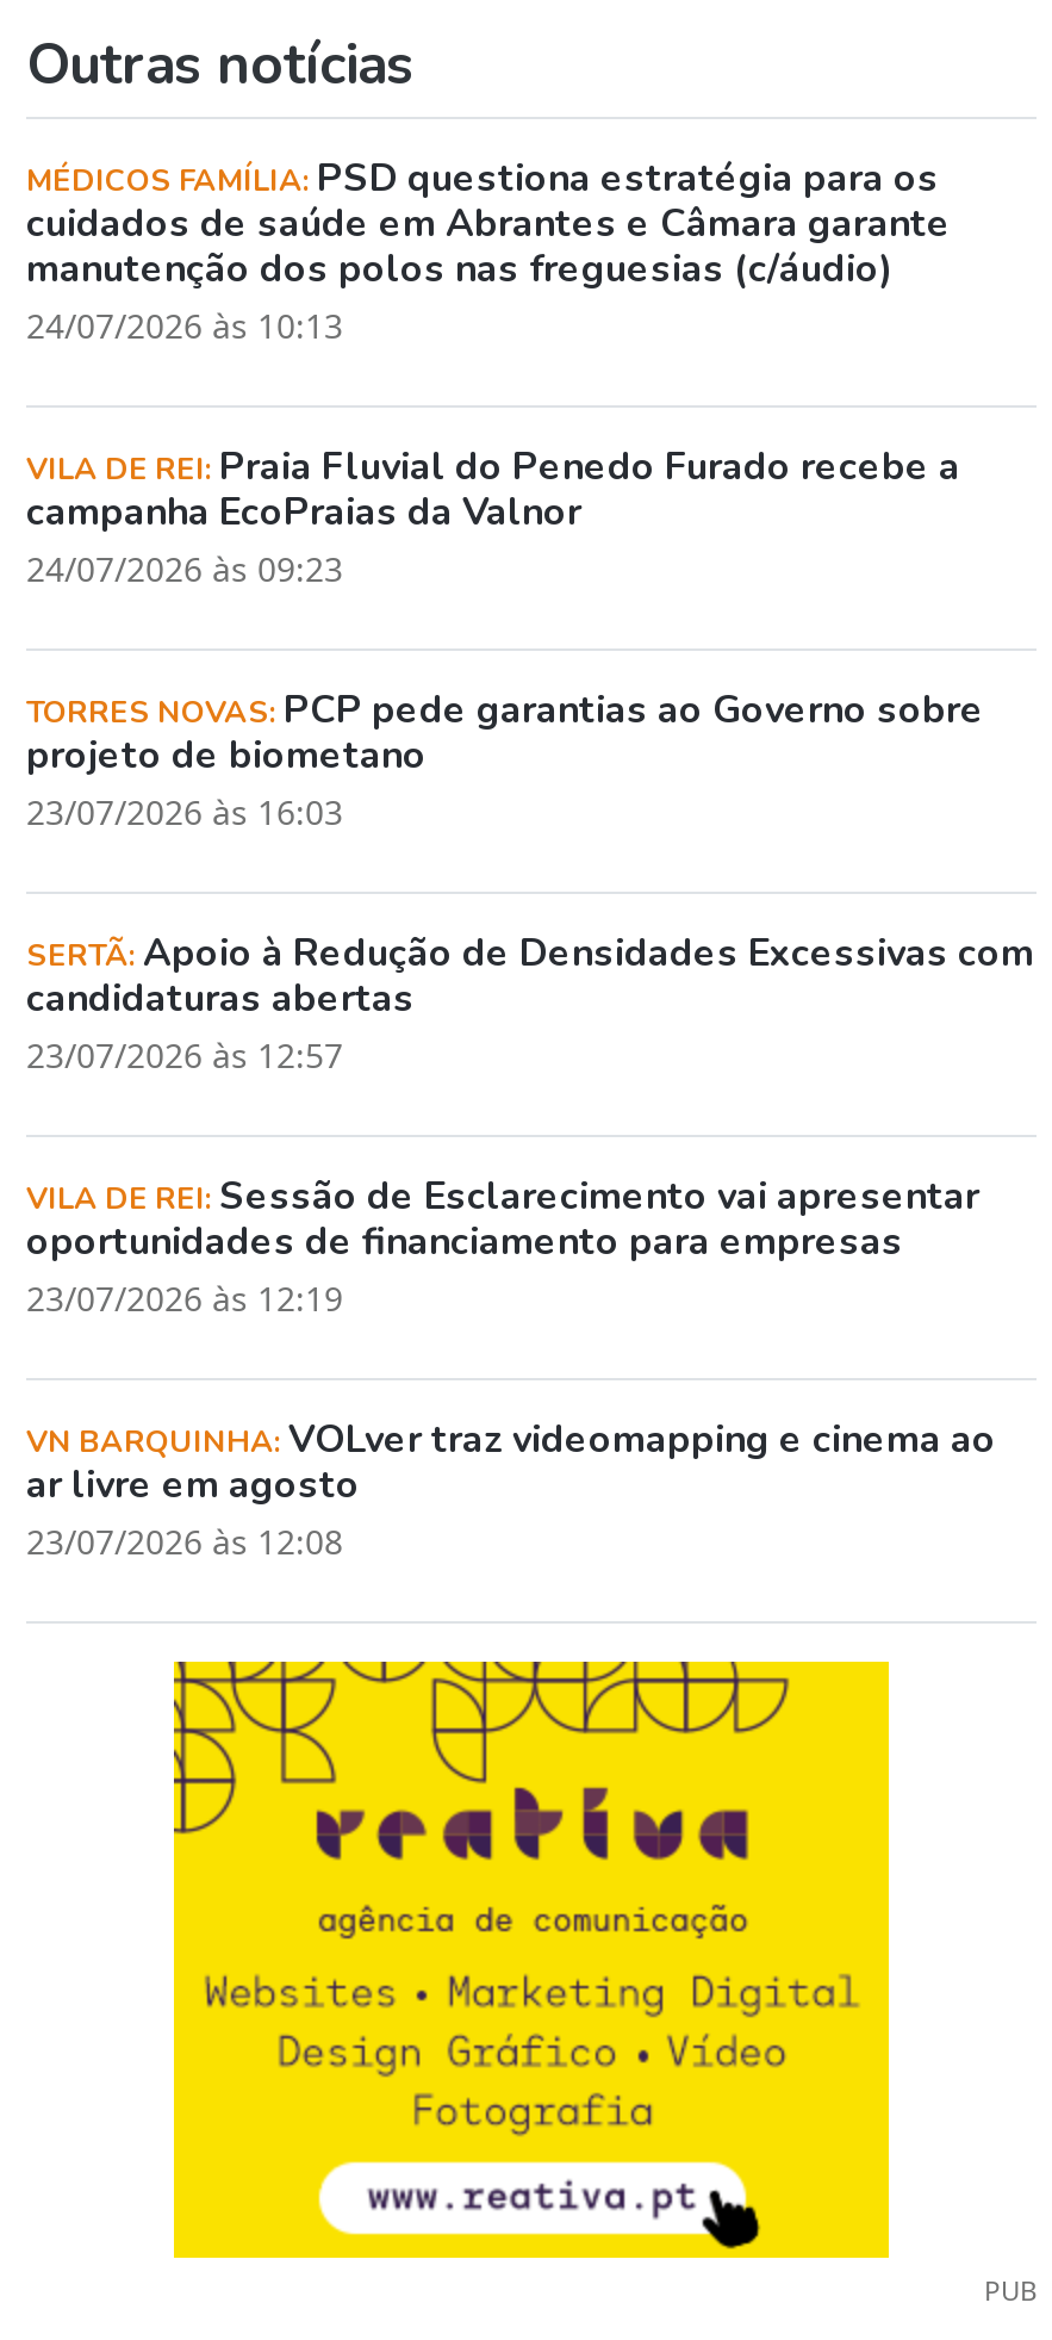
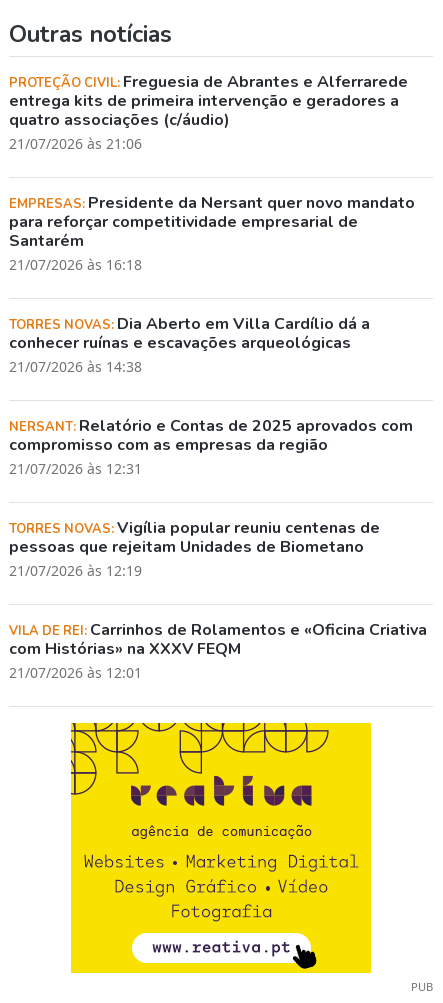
[26,151,951,347] MÉDICOS FAMÍLIA: PSD questiona estratégia para os | cuidados de saúde em Abrantes e Câmara garante | manutenção dos polos nas freguesias (c/áudio) | 24/07/2026 às 10:13 -> [9,70,408,152] PROTEÇÃO CIVIL: Freguesia de Abrantes e Alferrarede | entrega kits de primeira intervenção e geradores a | quatro associações (c/áudio) | 21/07/2026 às 21:06
[26,440,960,590] VILA DE REI: Praia Fluvial do Penedo Furado recebe a | campanha EcoPraias da Valnor | 24/07/2026 às 09:23 -> [9,191,415,273] EMPRESAS: Presidente da Nersant quer novo mandato | para reforçar competitividade empresarial de | Santarém | 21/07/2026 às 16:18
[26,683,984,833] TORRES NOVAS: PCP pede garantias ao Governo sobre | projeto de biometano | 23/07/2026 às 16:03 -> [9,312,370,375] TORRES NOVAS: Dia Aberto em Villa Cardílio dá a | conhecer ruínas e escavações arqueológicas | 21/07/2026 às 14:38
[26,926,1034,1076] SERTÃ: Apoio à Redução de Densidades Excessivas com | candidaturas abertas | 23/07/2026 às 12:57 -> [9,414,413,477] NERSANT: Relatório e Contas de 2025 aprovados com | compromisso com as empresas da região | 21/07/2026 às 12:31
[26,1169,979,1320] VILA DE REI: Sessão de Esclarecimento vai apresentar | oportunidades de financiamento para empresas | 23/07/2026 às 12:19 -> [9,516,380,579] TORRES NOVAS: Vigília popular reuniu centenas de | pessoas que rejeitam Unidades de Biometano | 21/07/2026 às 12:19
[26,1413,996,1563] VN BARQUINHA: VOLver traz videomapping e cinema ao | ar livre em agosto | 23/07/2026 às 12:08 -> [9,618,427,681] VILA DE REI: Carrinhos de Rolamentos e «Oficina Criativa | com Histórias» na XXXV FEQM | 21/07/2026 às 12:01

